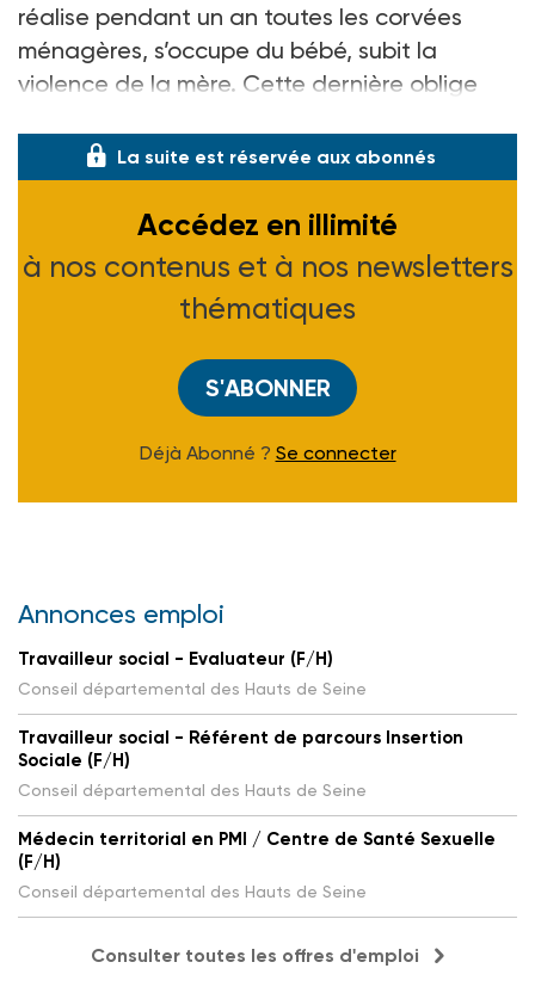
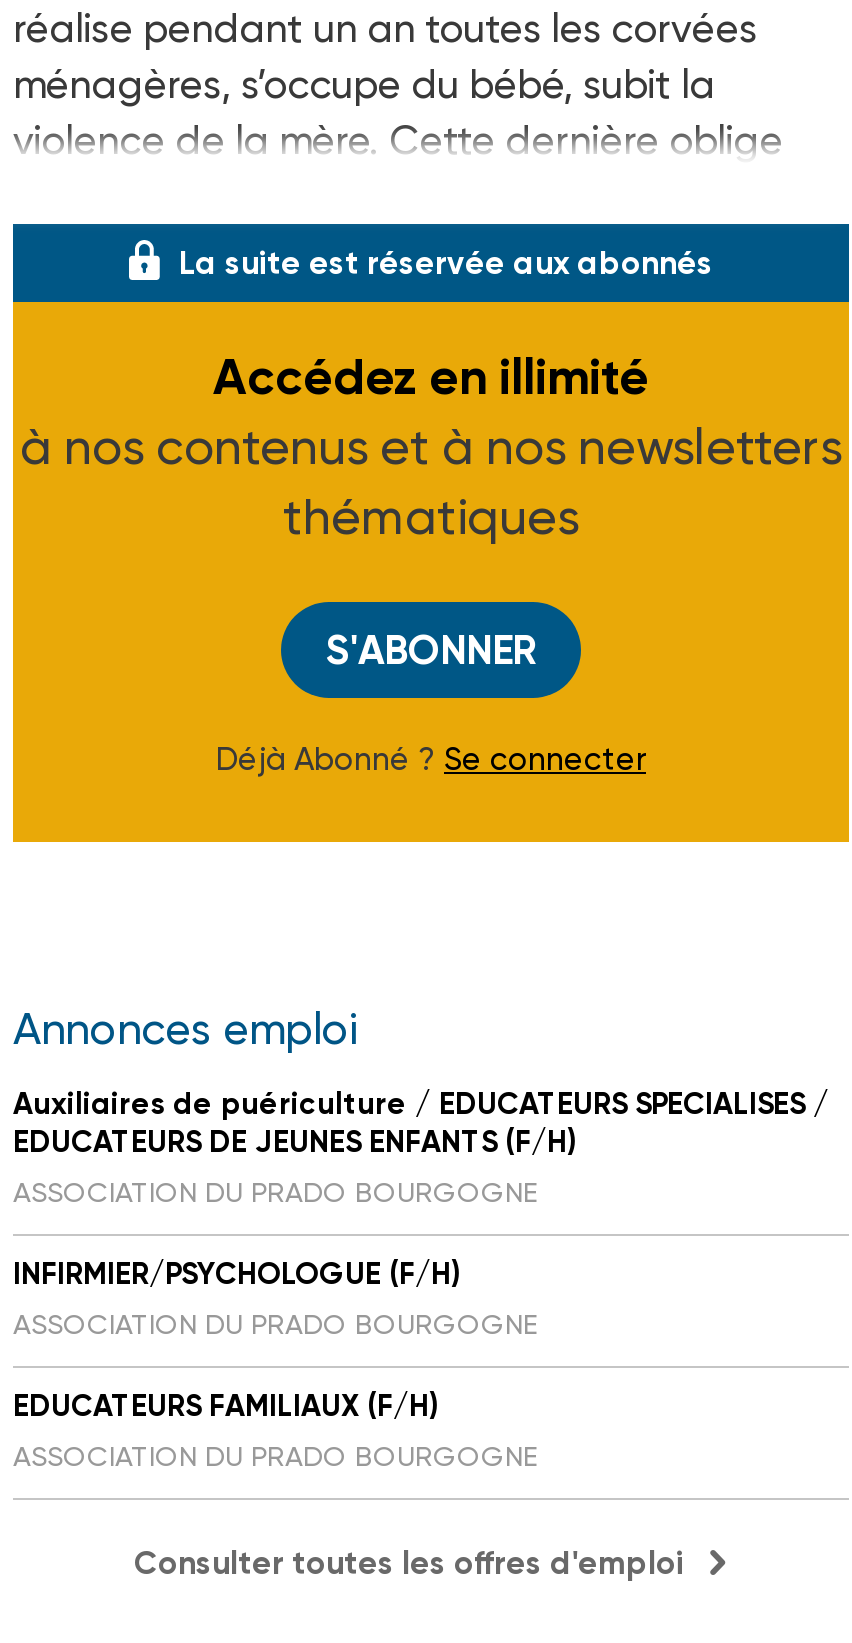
[18,648,367,698] Travailleur social - Evaluateur (F/H) | Conseil départemental des Hauts de Seine -> [13,1086,829,1208] Auxiliaires de puériculture / EDUCATEURS SPECIALISES / | EDUCATEURS DE JEUNES ENFANTS (F/H) | ASSOCIATION DU PRADO BOURGOGNE
[18,727,463,800] Travailleur social - Référent de parcours Insertion | Sociale (F/H) | Conseil départemental des Hauts de Seine -> [13,1256,537,1340] INFIRMIER/PSYCHOLOGUE (F/H) | ASSOCIATION DU PRADO BOURGOGNE
[18,828,496,901] Médecin territorial en PMI / Centre de Santé Sexuelle | (F/H) | Conseil départemental des Hauts de Seine -> [13,1388,537,1472] EDUCATEURS FAMILIAUX (F/H) | ASSOCIATION DU PRADO BOURGOGNE

